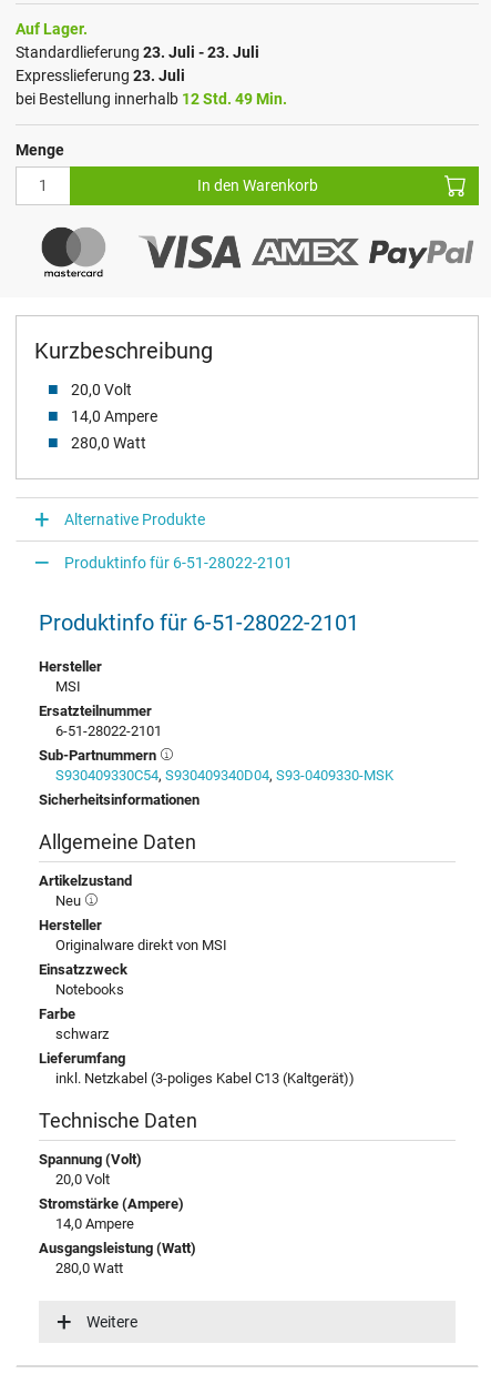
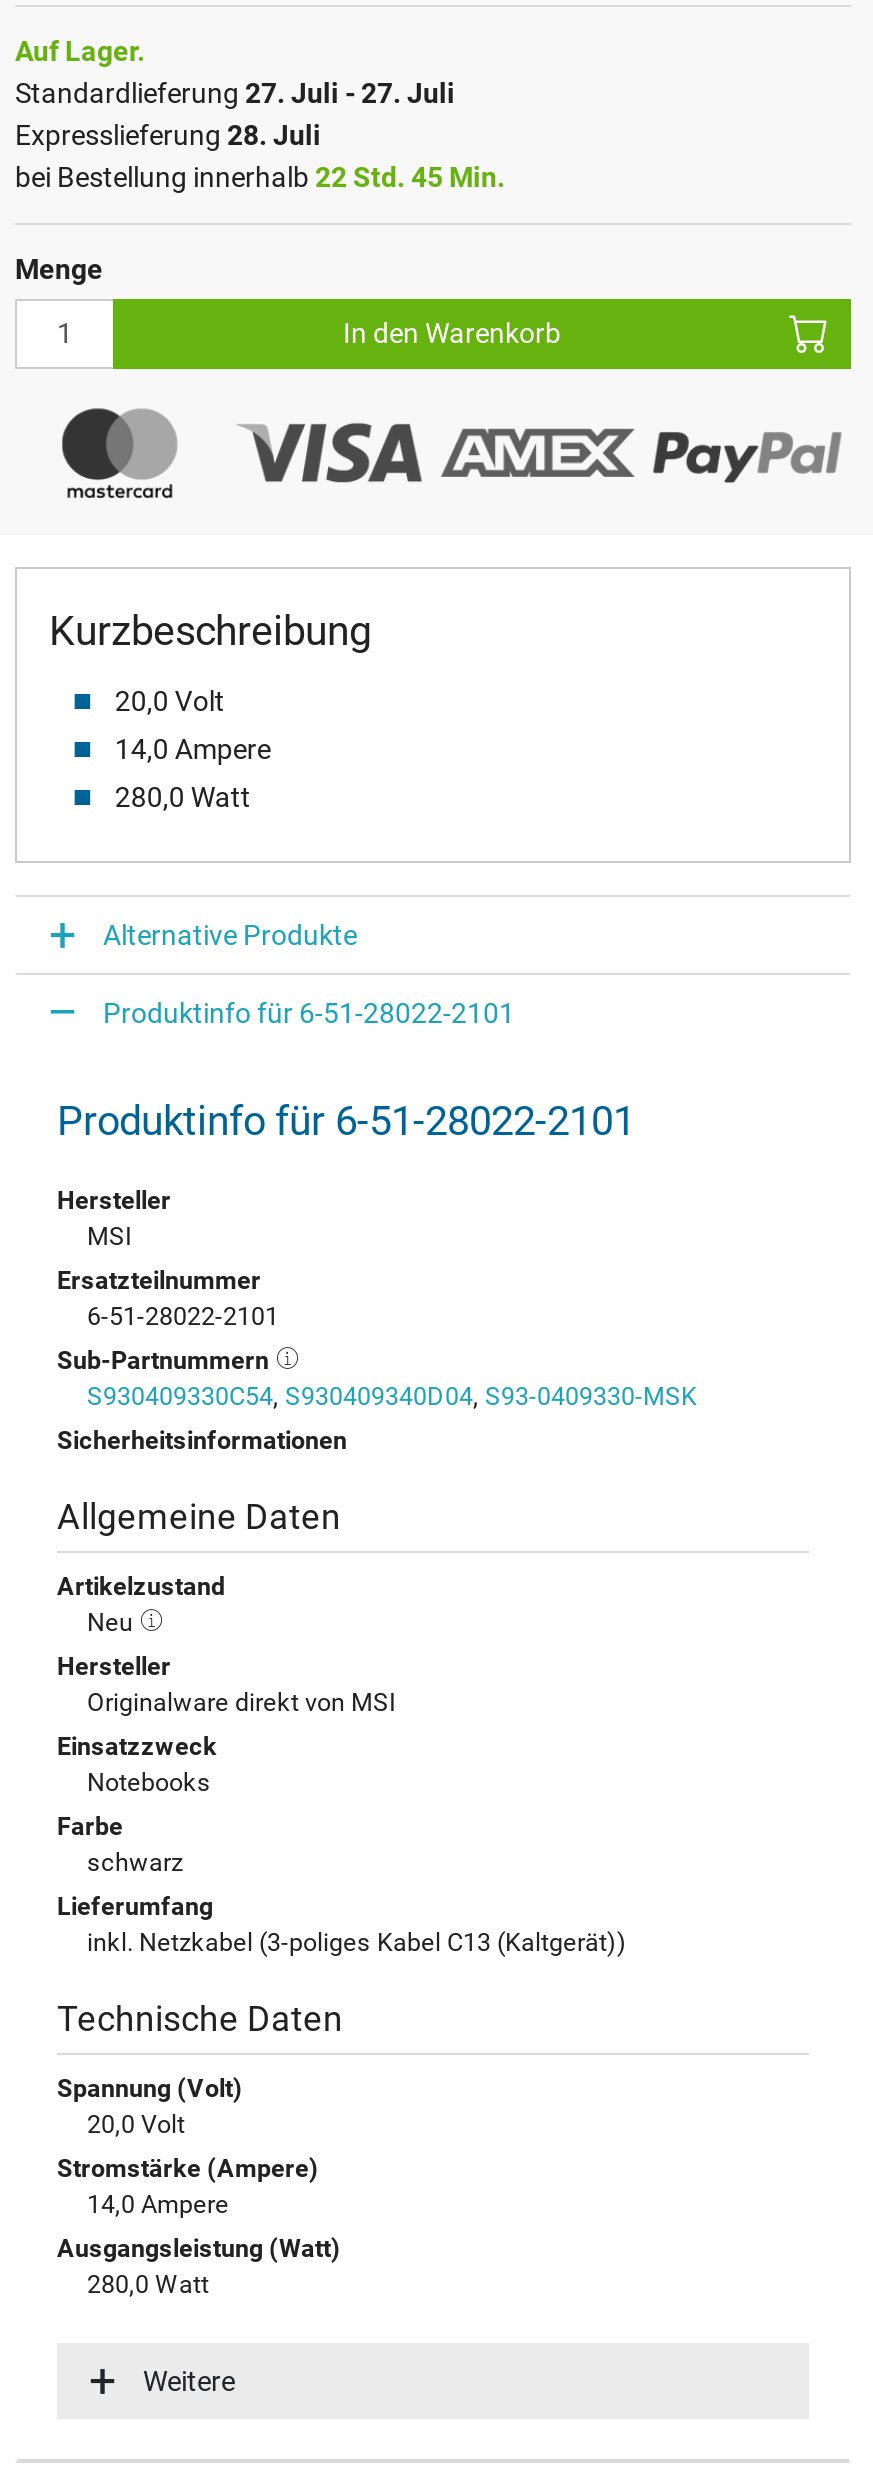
[16,43,259,61] Standardlieferung 23. Juli - 23. Juli -> [15,77,455,109] Standardlieferung 27. Juli - 27. Juli
[16,66,185,84] Expresslieferung 23. Juli -> [15,119,321,151] Expresslieferung 28. Juli
[16,90,287,108] bei Bestellung innerhalb 12 Std. 49 Min. -> [15,161,505,193] bei Bestellung innerhalb 22 Std. 45 Min.

